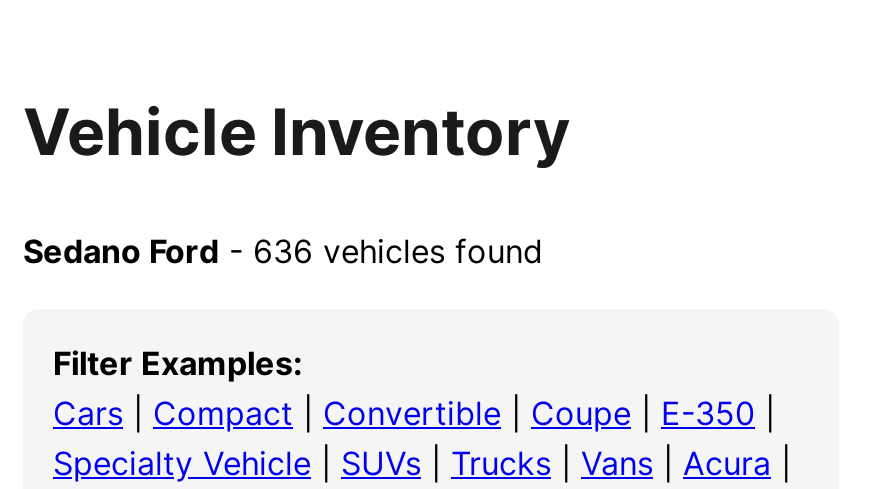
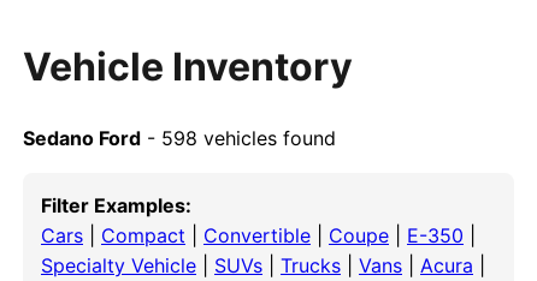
[23,231,543,271] Sedano Ford - 636 vehicles found -> [23,126,336,150] Sedano Ford - 598 vehicles found

